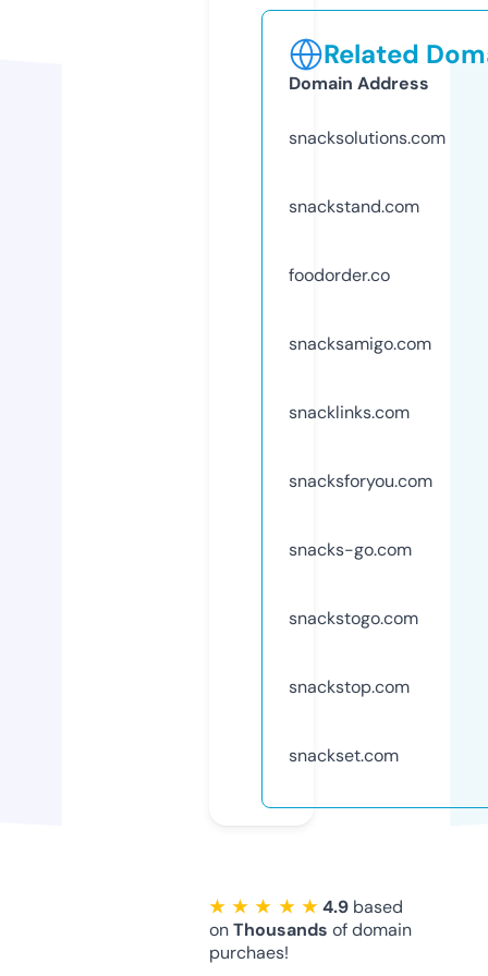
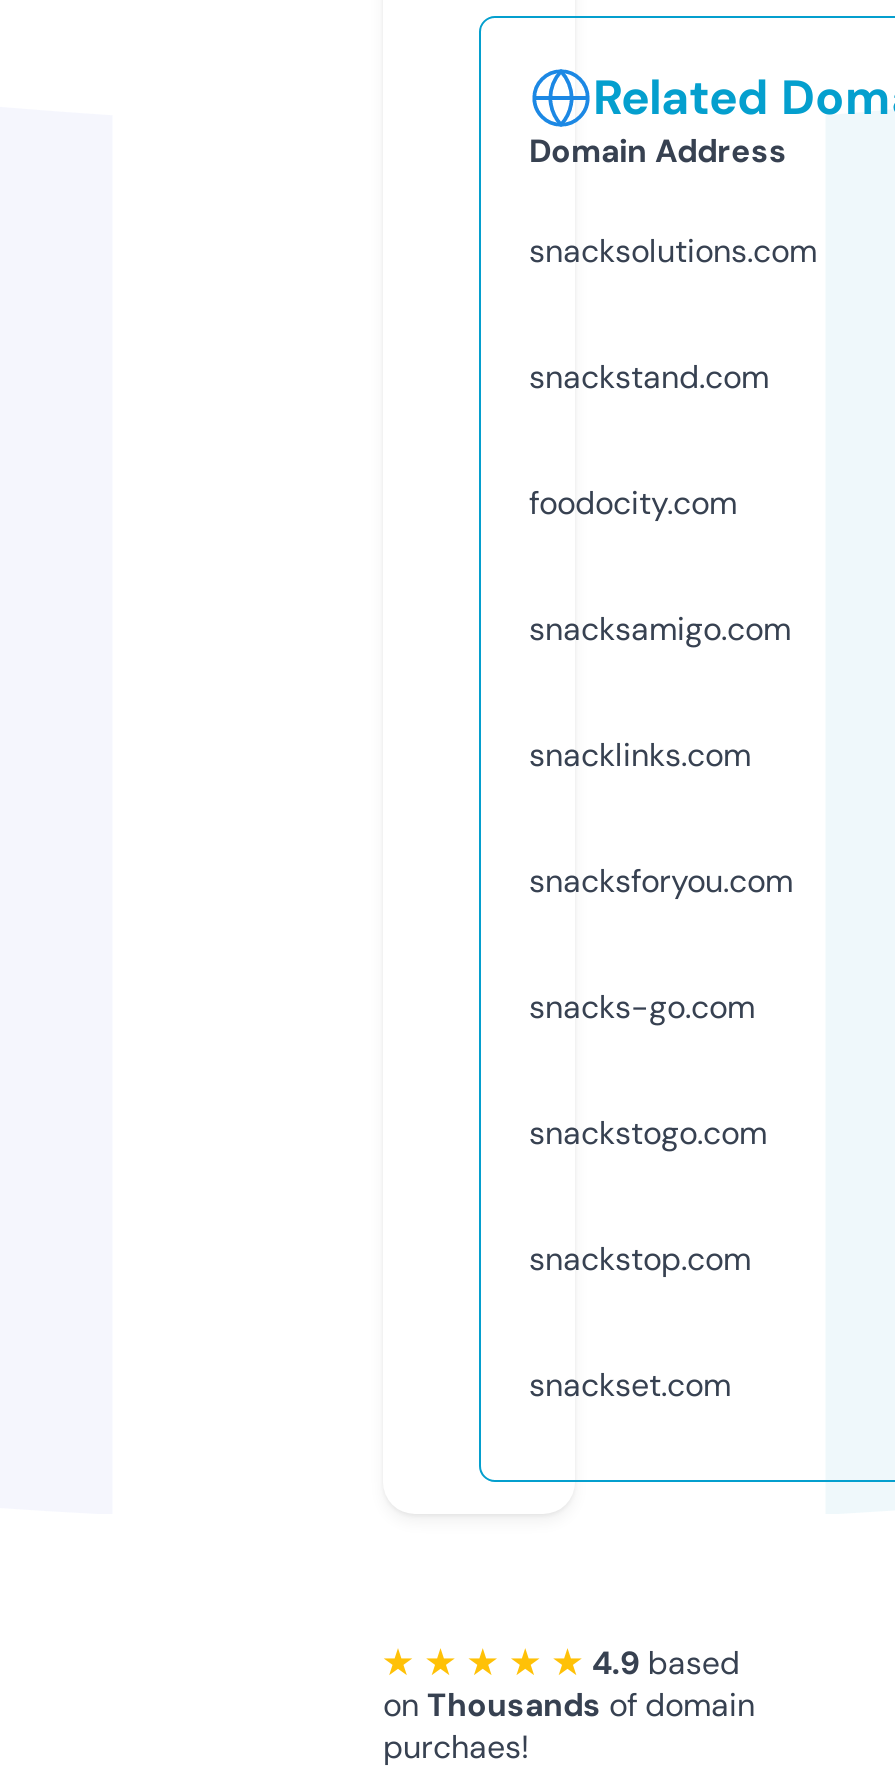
[289,263,390,286] foodorder.co -> [529,482,737,524] foodocity.com

